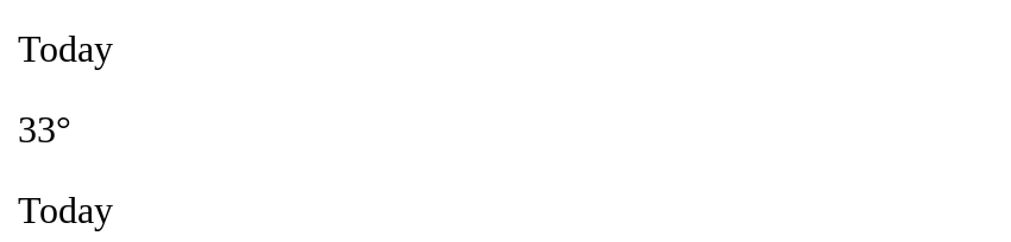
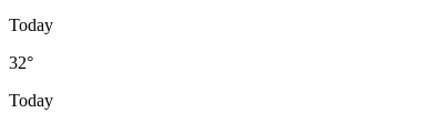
[18,110,70,150] 33° -> [9,54,33,72] 32°

